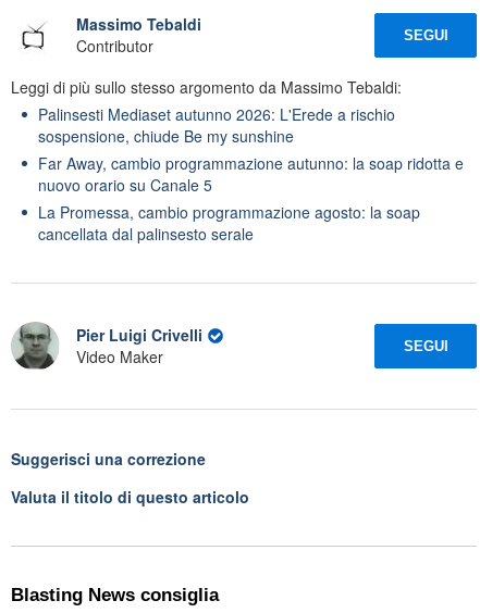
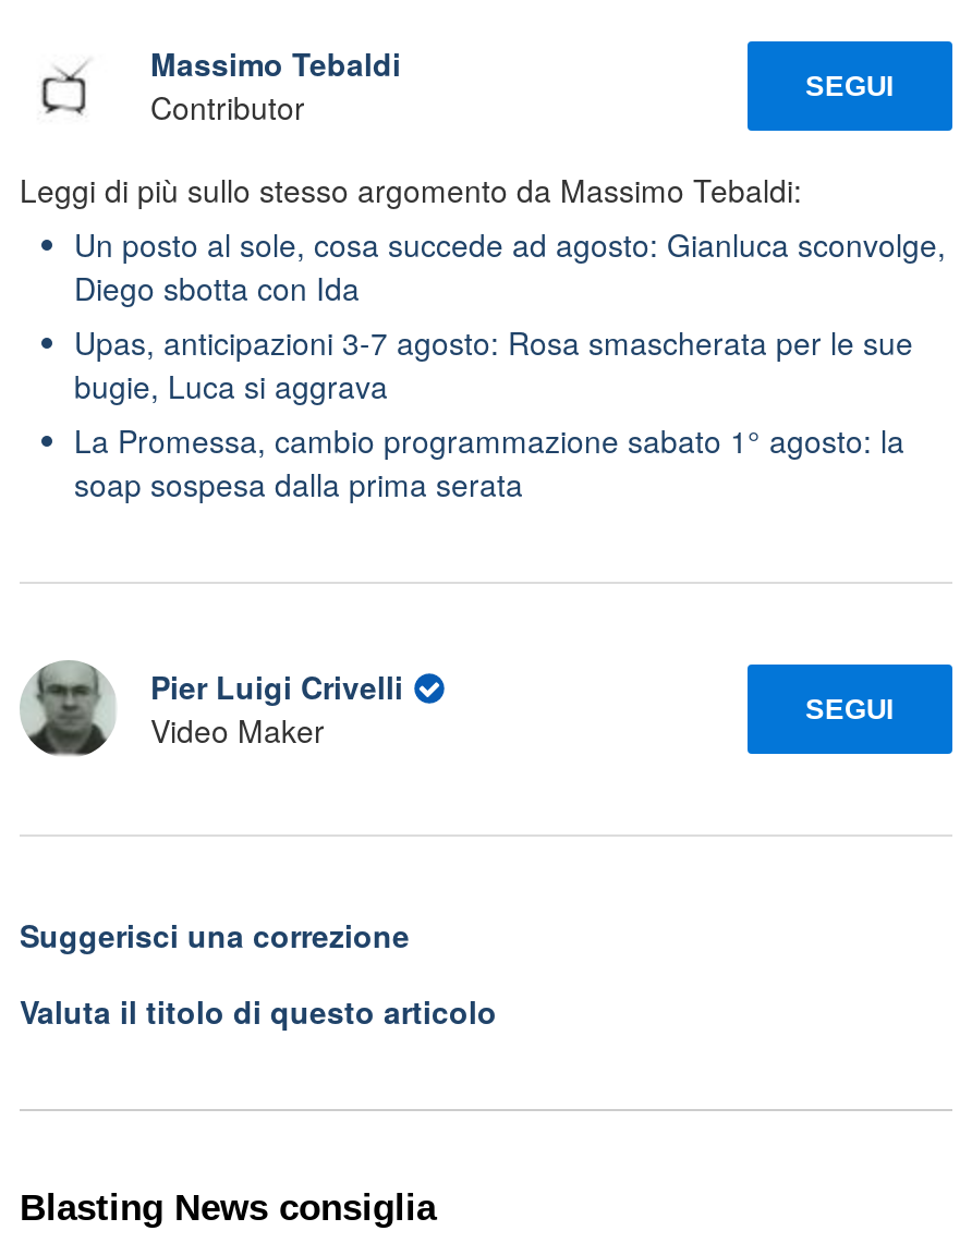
[38,103,464,244] Palinsesti Mediaset autunno 2026: L'Erede a rischio | sospensione, chiude Be my sunshine | Far Away, cambio programmazione autunno: la soap ridotta e | nuovo orario su Canale 5 | La Promessa, cambio programmazione agosto: la soap | cancellata dal palinsesto serale -> [74,221,946,504] Un posto al sole, cosa succede ad agosto: Gianluca sconvolge, | Diego sbotta con Ida | Upas, anticipazioni 3-7 agosto: Rosa smascherata per le sue | bugie, Luca si aggrava | La Promessa, cambio programmazione sabato 1° agosto: la | soap sospesa dalla prima serata

